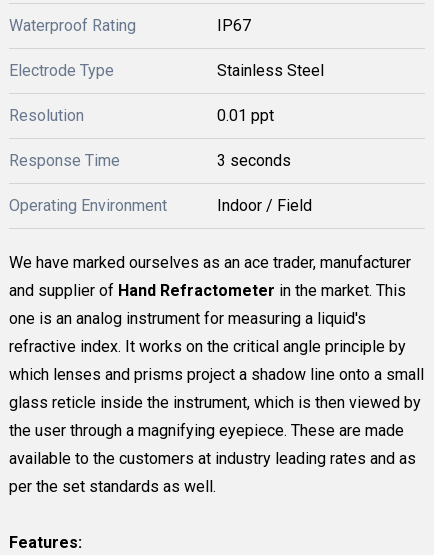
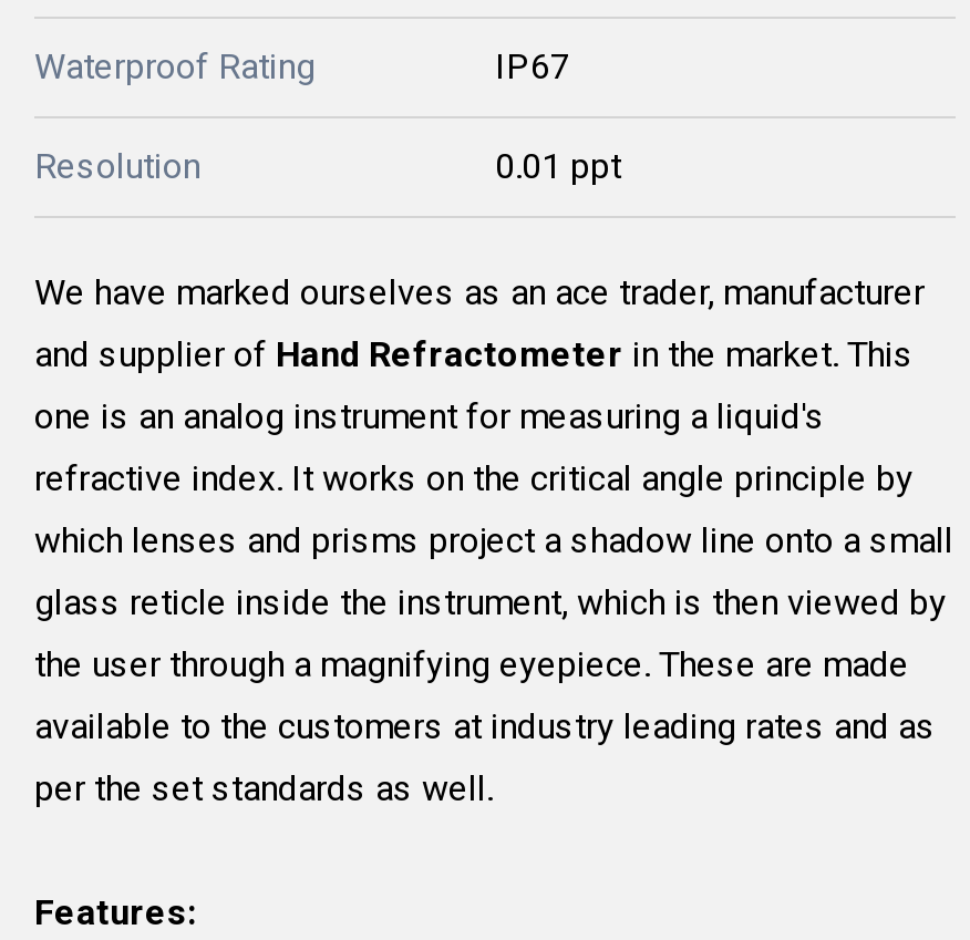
[9,61,324,80] Electrode Type | Stainless Steel -> none
[9,151,312,215] Response Time | 3 seconds | Operating Environment | Indoor / Field -> none

